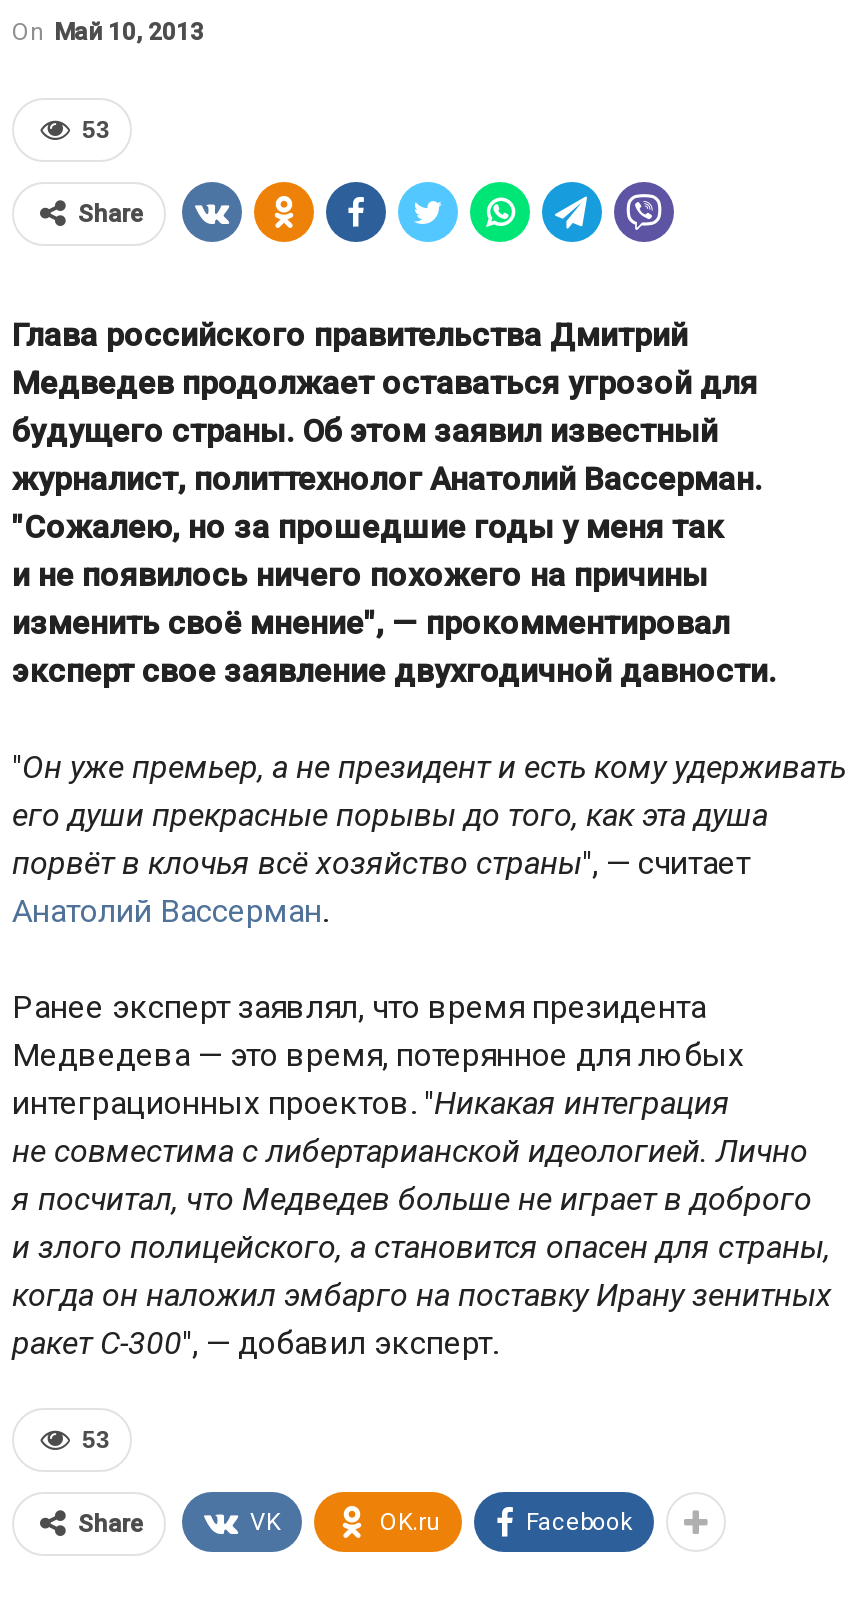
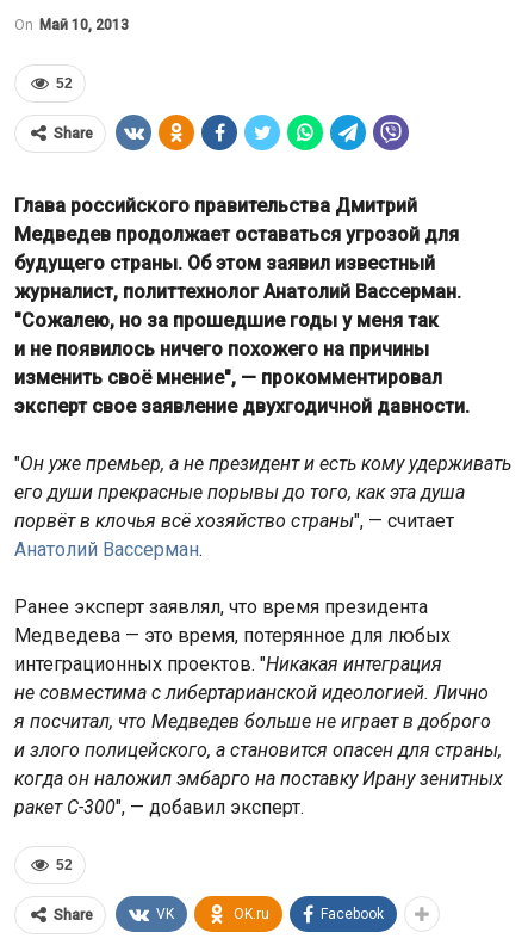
[82,116,110,144] 53 -> [56,75,73,92] 52
[82,1426,110,1454] 53 -> [56,857,73,873] 52

